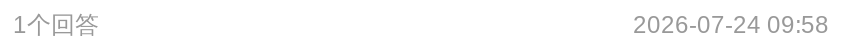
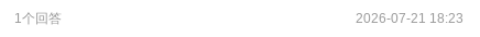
[633,11,829,39] 2026-07-24 09:58 -> [356,11,463,26] 2026-07-21 18:23

